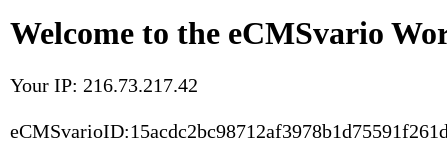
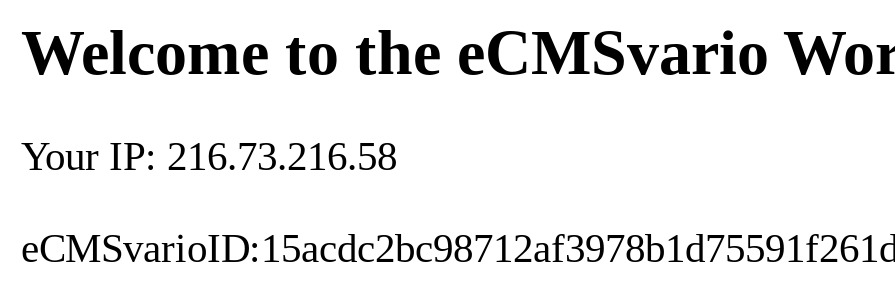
[10,74,198,96] Your IP: 216.73.217.42 -> [21,134,397,178] Your IP: 216.73.216.58

